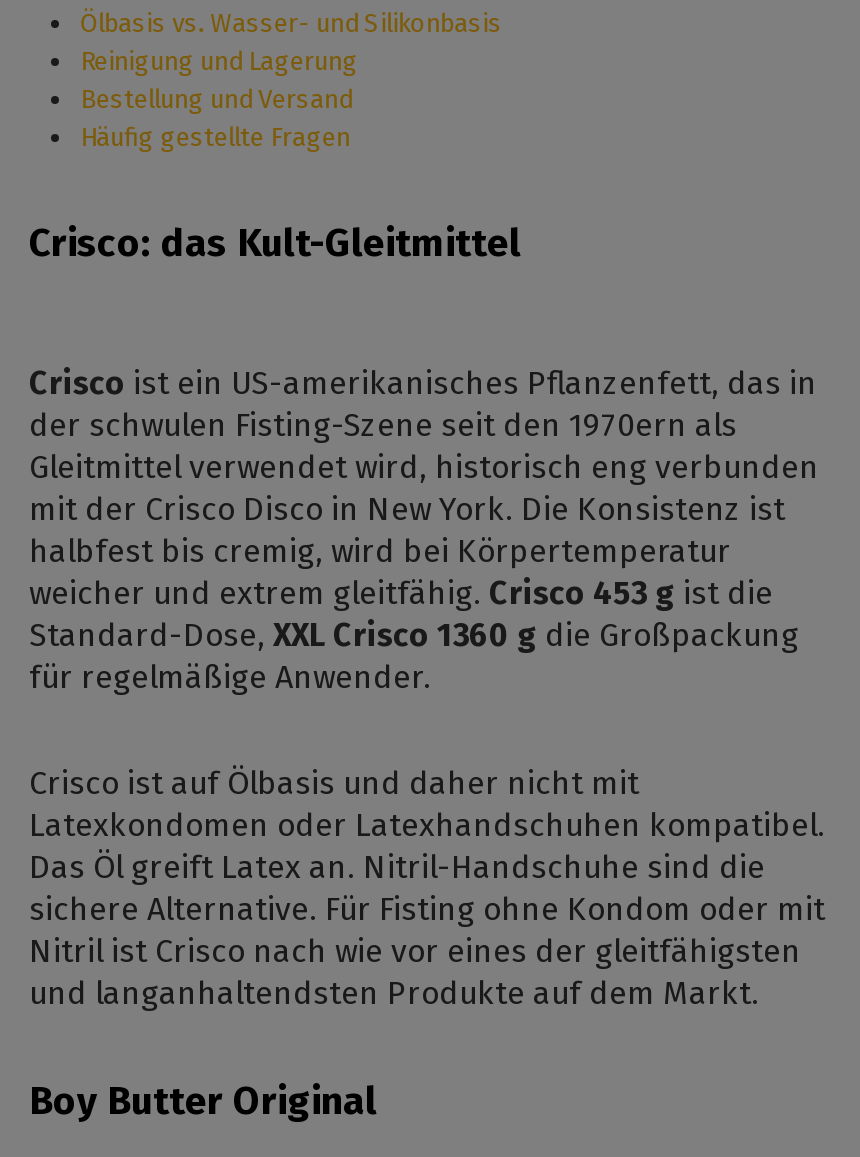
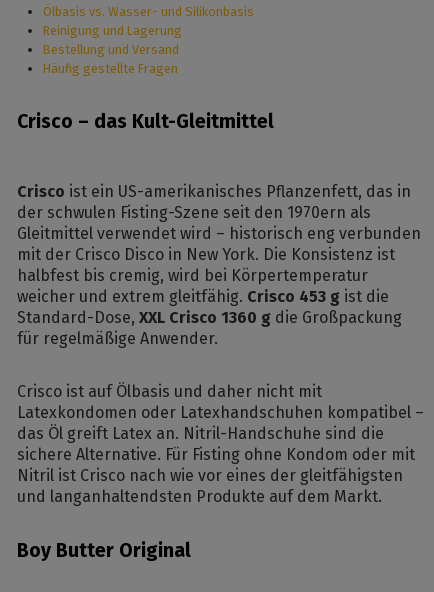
[29,219,521,265] Crisco: das Kult-Gleitmittel -> [17,110,274,133] Crisco – das Kult-Gleitmittel
[29,447,819,485] Gleitmittel verwendet wird, historisch eng verbunden -> [17,224,421,243] Gleitmittel verwendet wird – historisch eng verbunden
[29,805,825,885] Latexkondomen oder Latexhandschuhen kompatibel. | Das Öl greift Latex an. Nitril-Handschuhe sind die -> [17,403,424,443] Latexkondomen oder Latexhandschuhen kompatibel – | das Öl greift Latex an. Nitril-Handschuhe sind die

